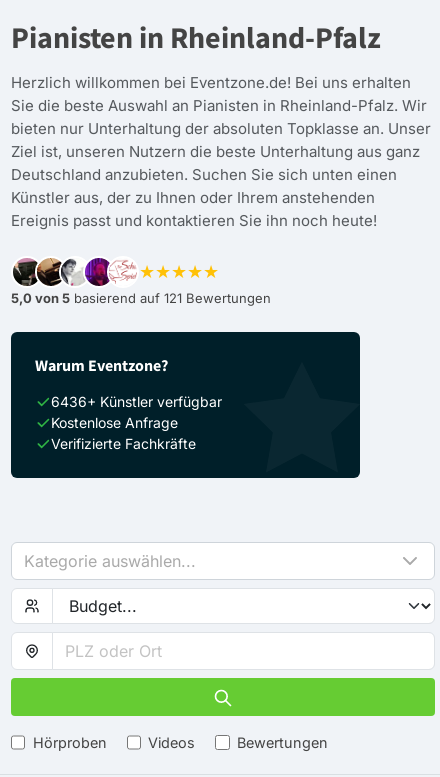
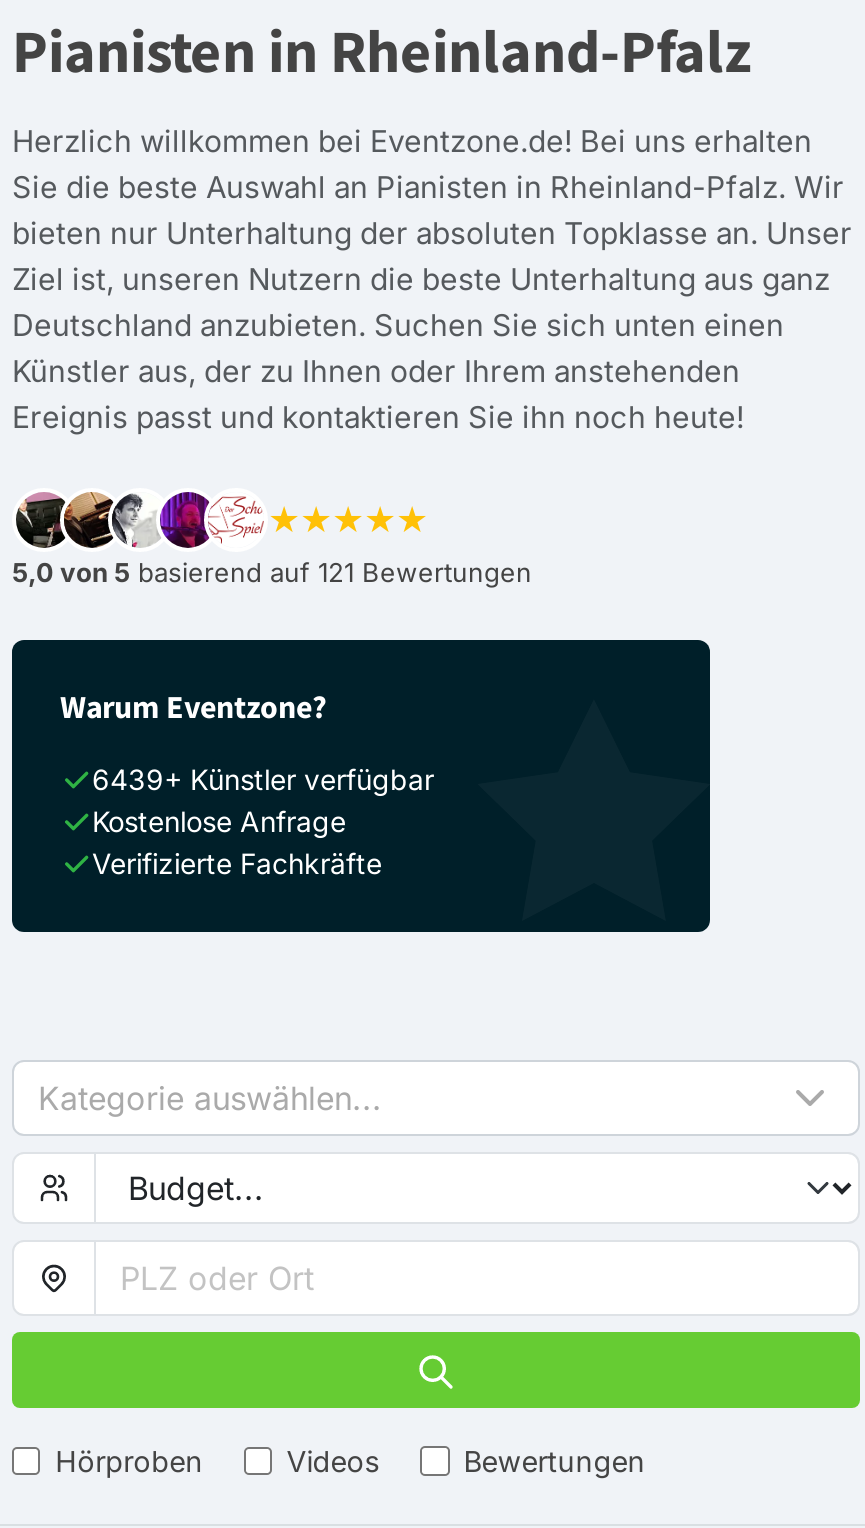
[51,393,222,410] 6436+ Künstler verfügbar -> [92,762,434,796] 6439+ Künstler verfügbar

